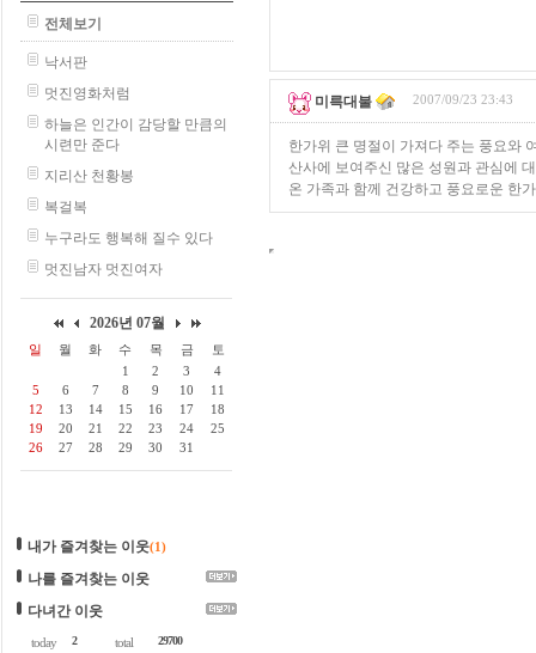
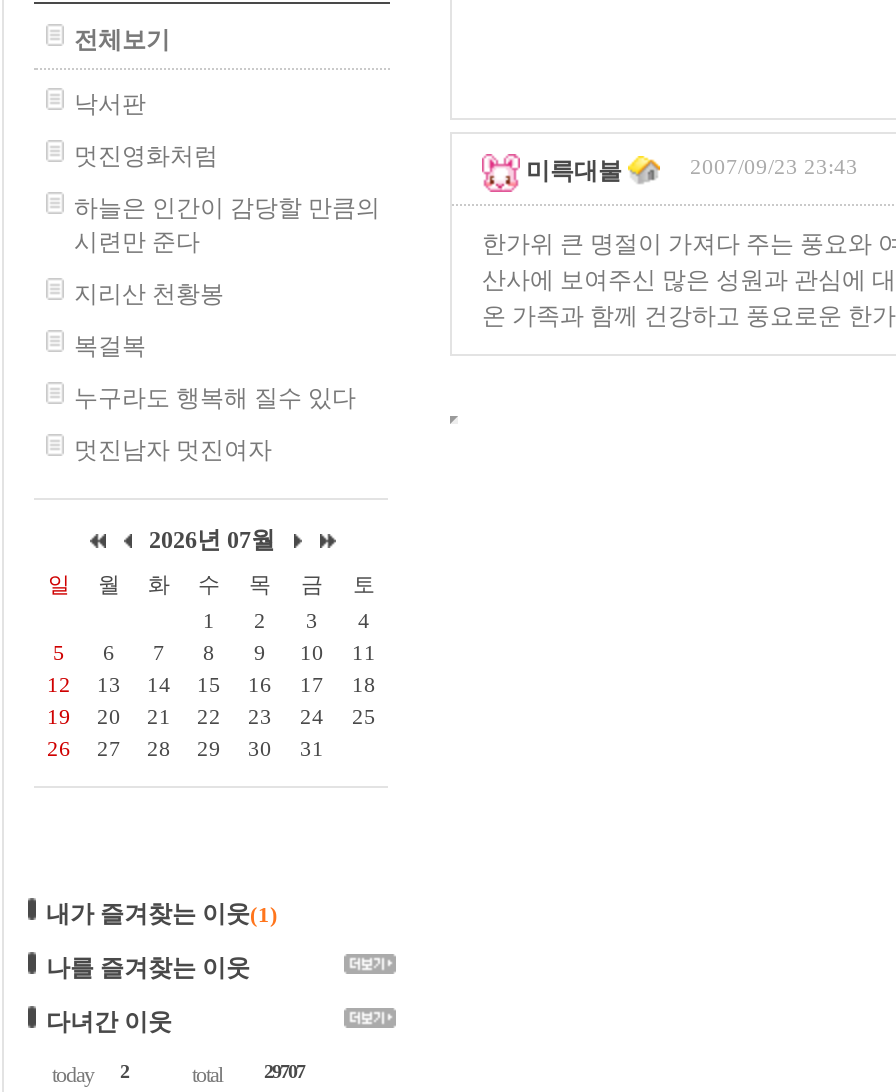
[115,634,182,650] total 29700 -> [192,1061,304,1087] total 29707

